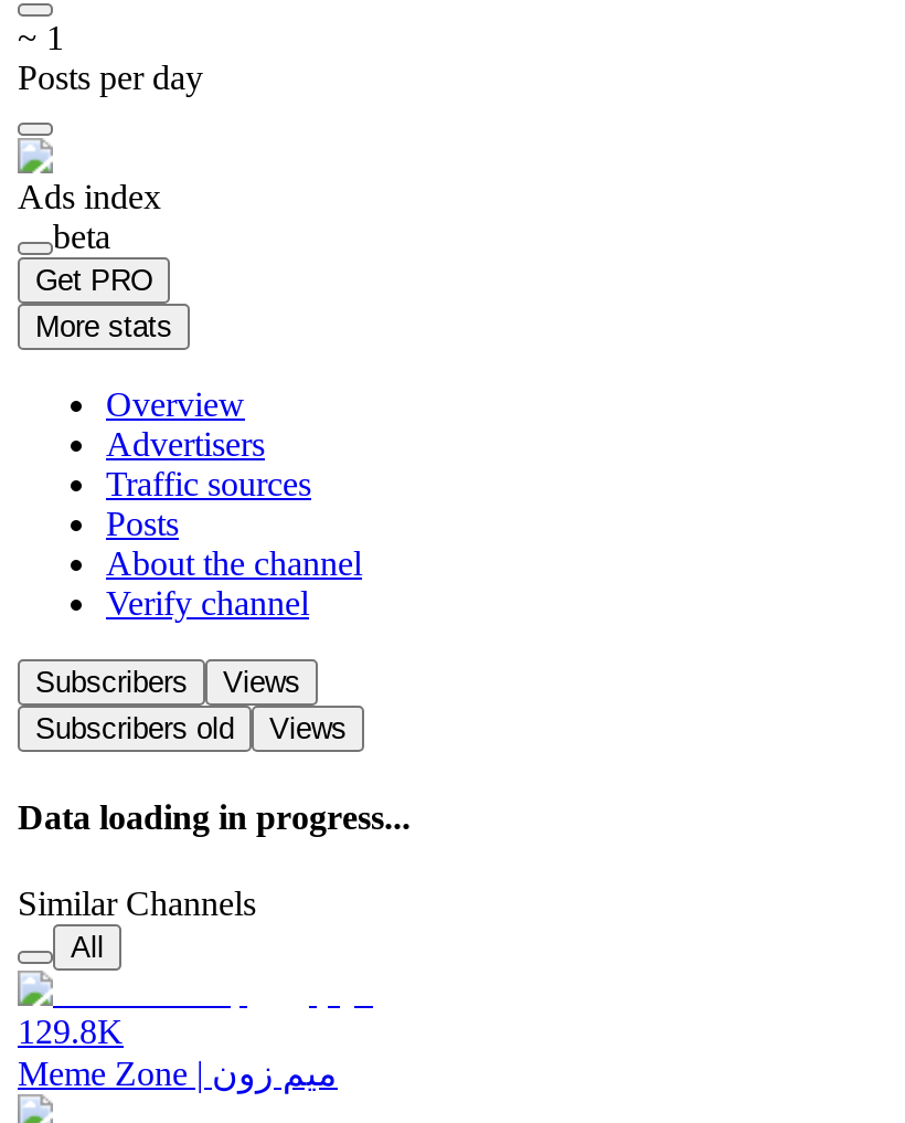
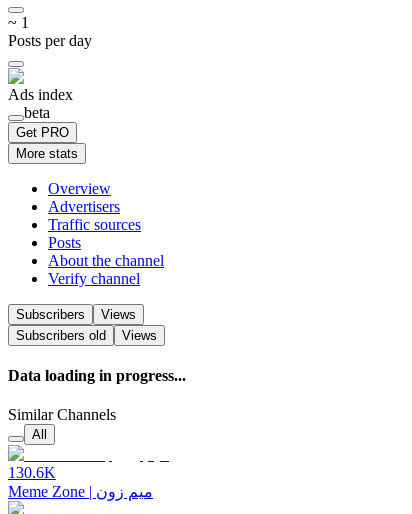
[18,1013,124,1050] 129.8K -> [8,464,56,481] 130.6K

